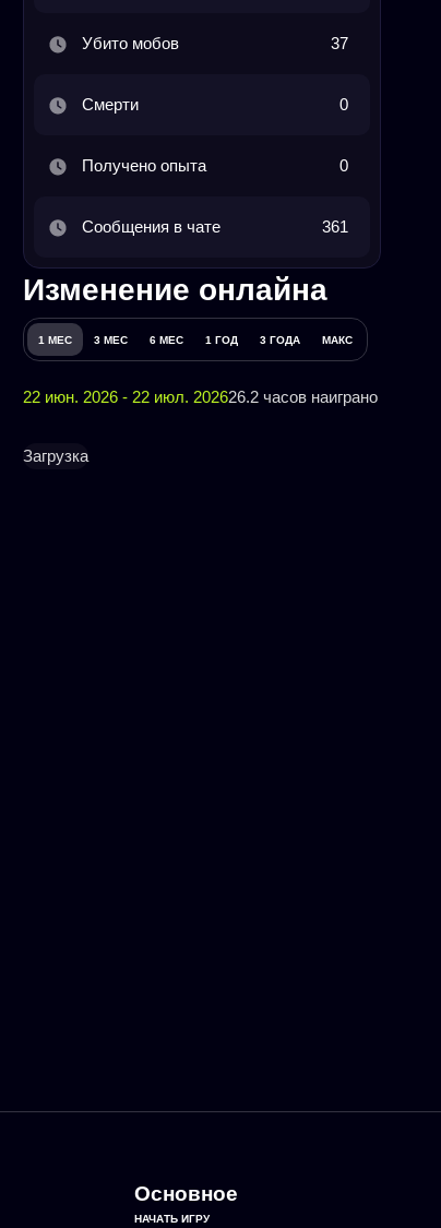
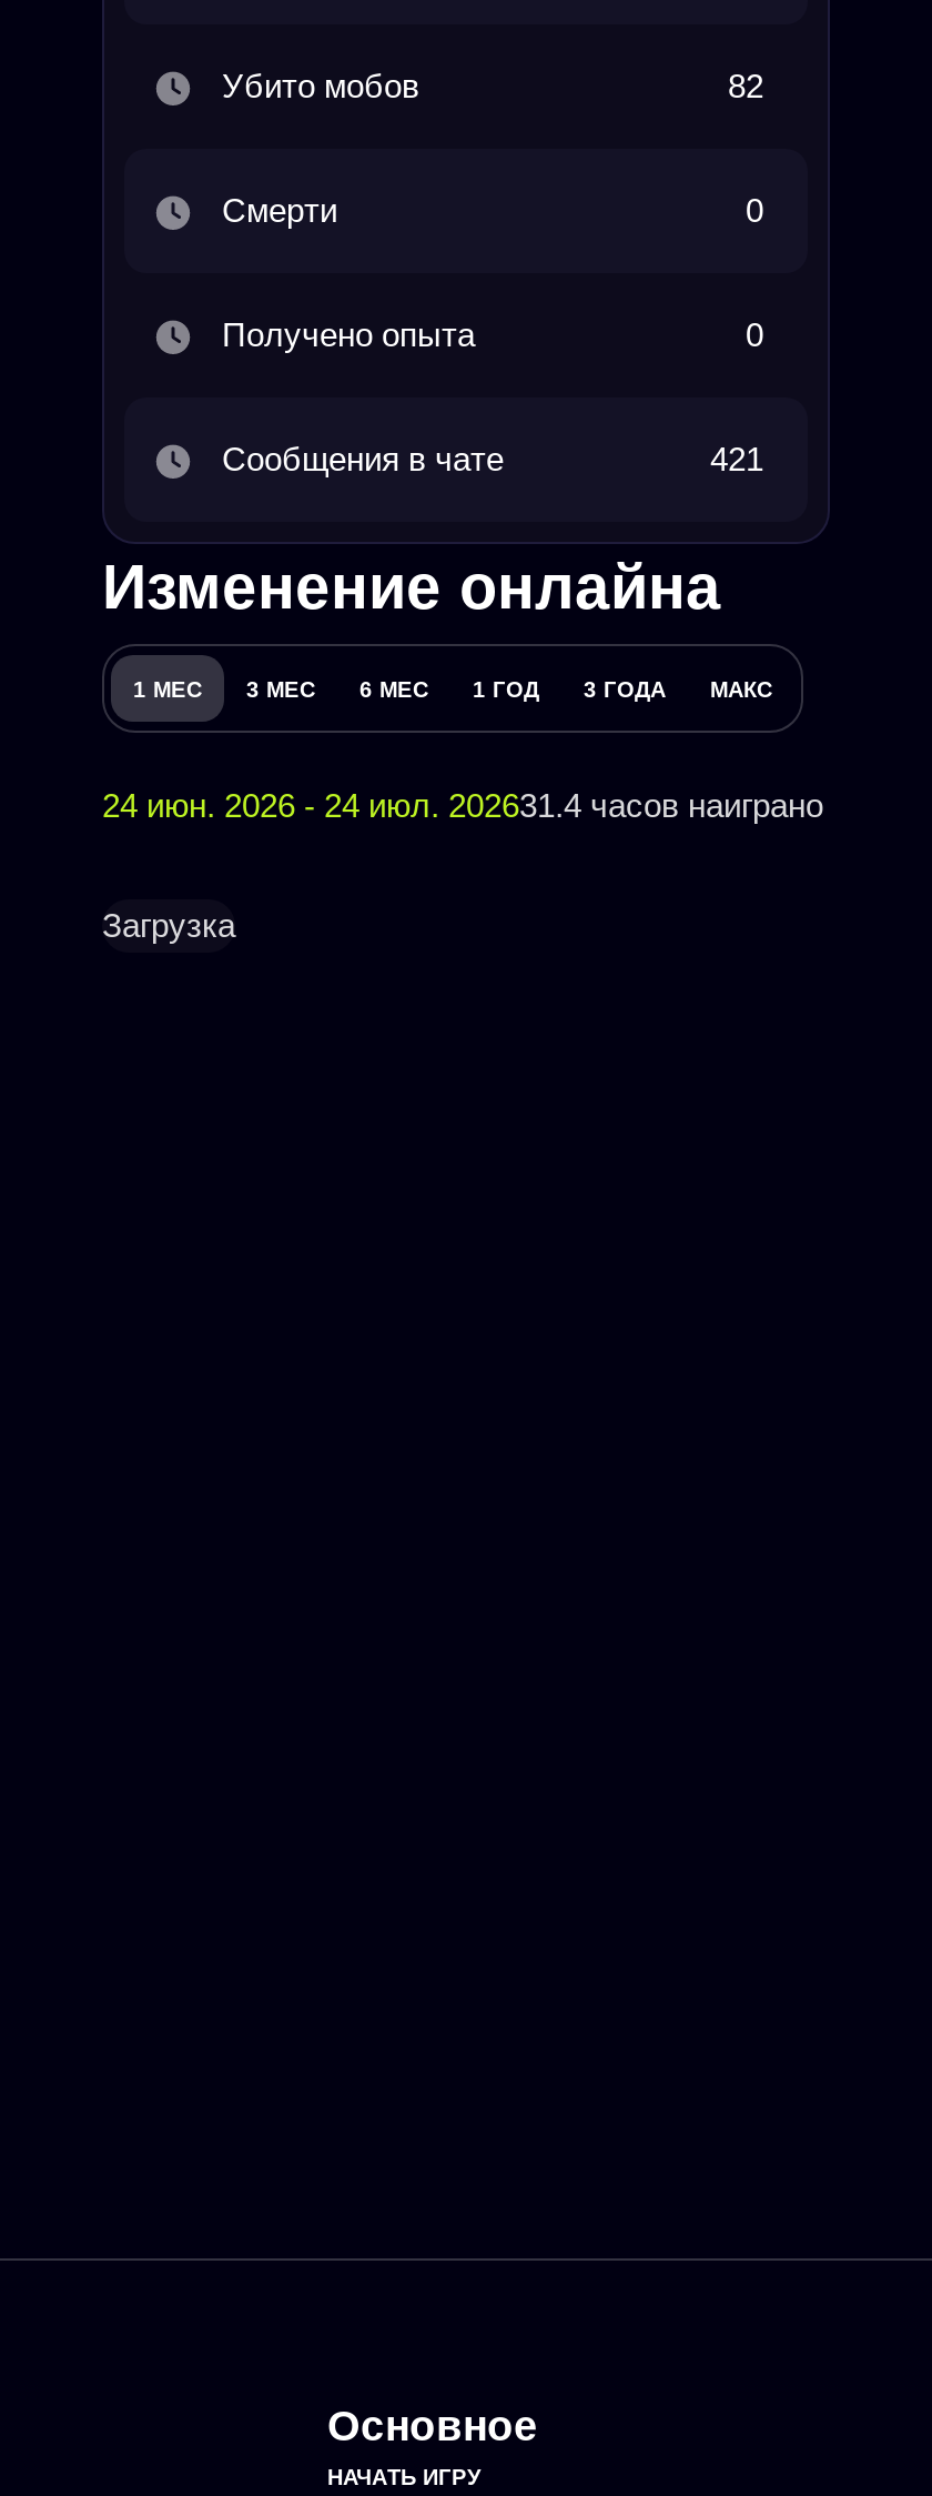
[331,34,348,52] 37 -> [728,67,763,104] 82
[322,217,348,236] 361 -> [710,440,763,477] 421
[23,388,378,406] 22 июн. 2026 - 22 июл. 202626.2 часов наиграно -> [102,786,823,824] 24 июн. 2026 - 24 июл. 202631.4 часов наиграно

